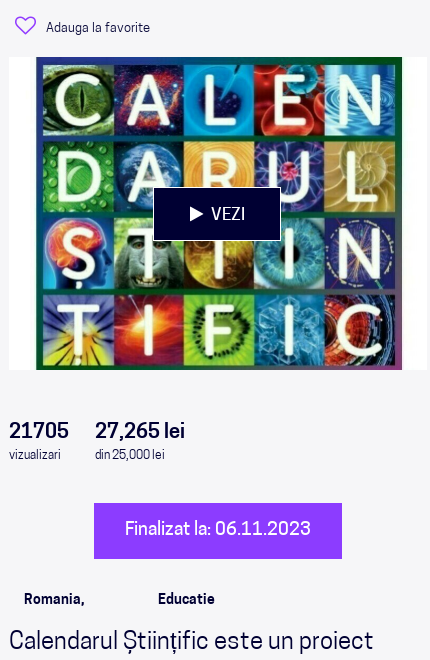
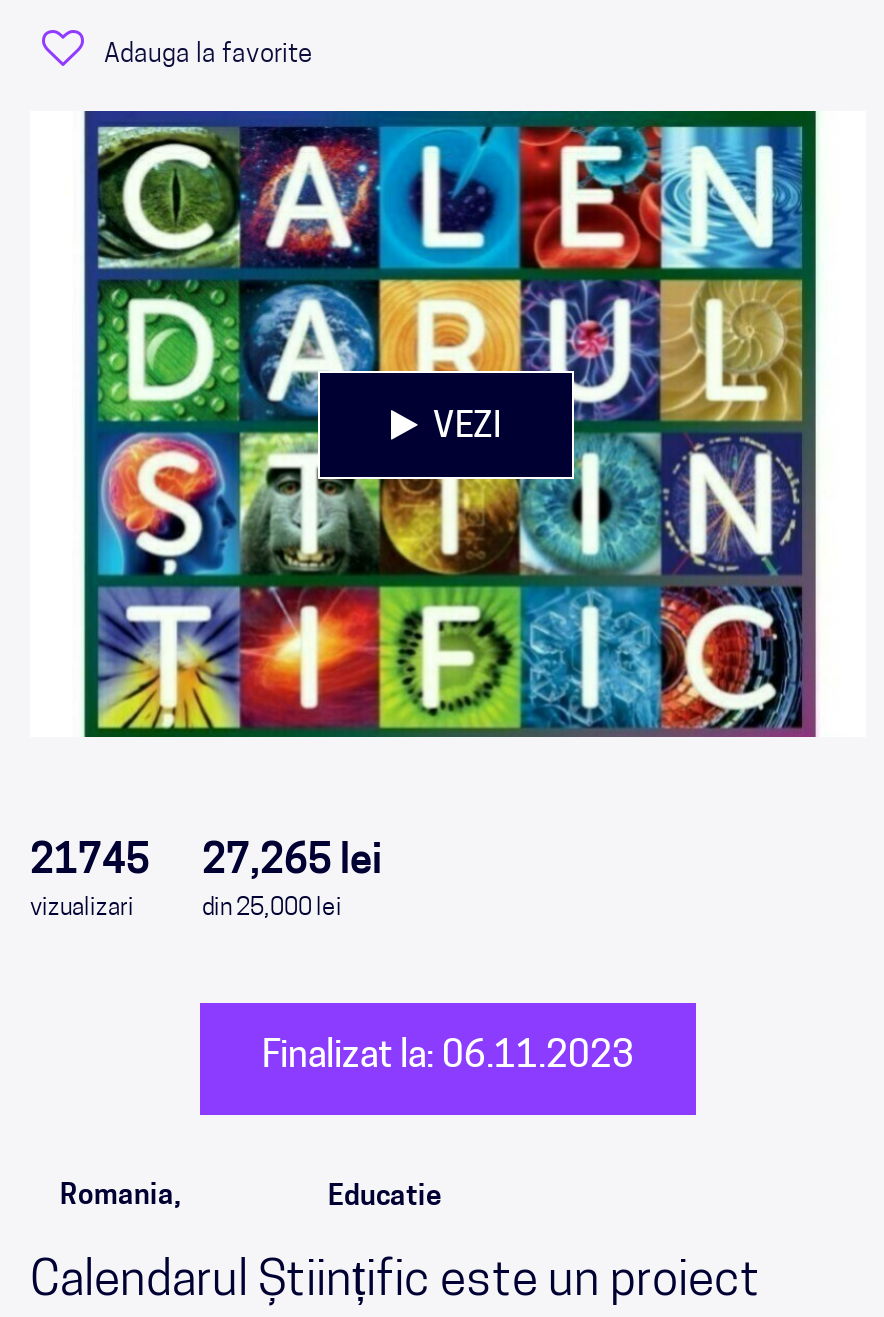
[9,423,185,443] 21705 27,265 lei -> [30,843,382,883] 21745 27,265 lei

